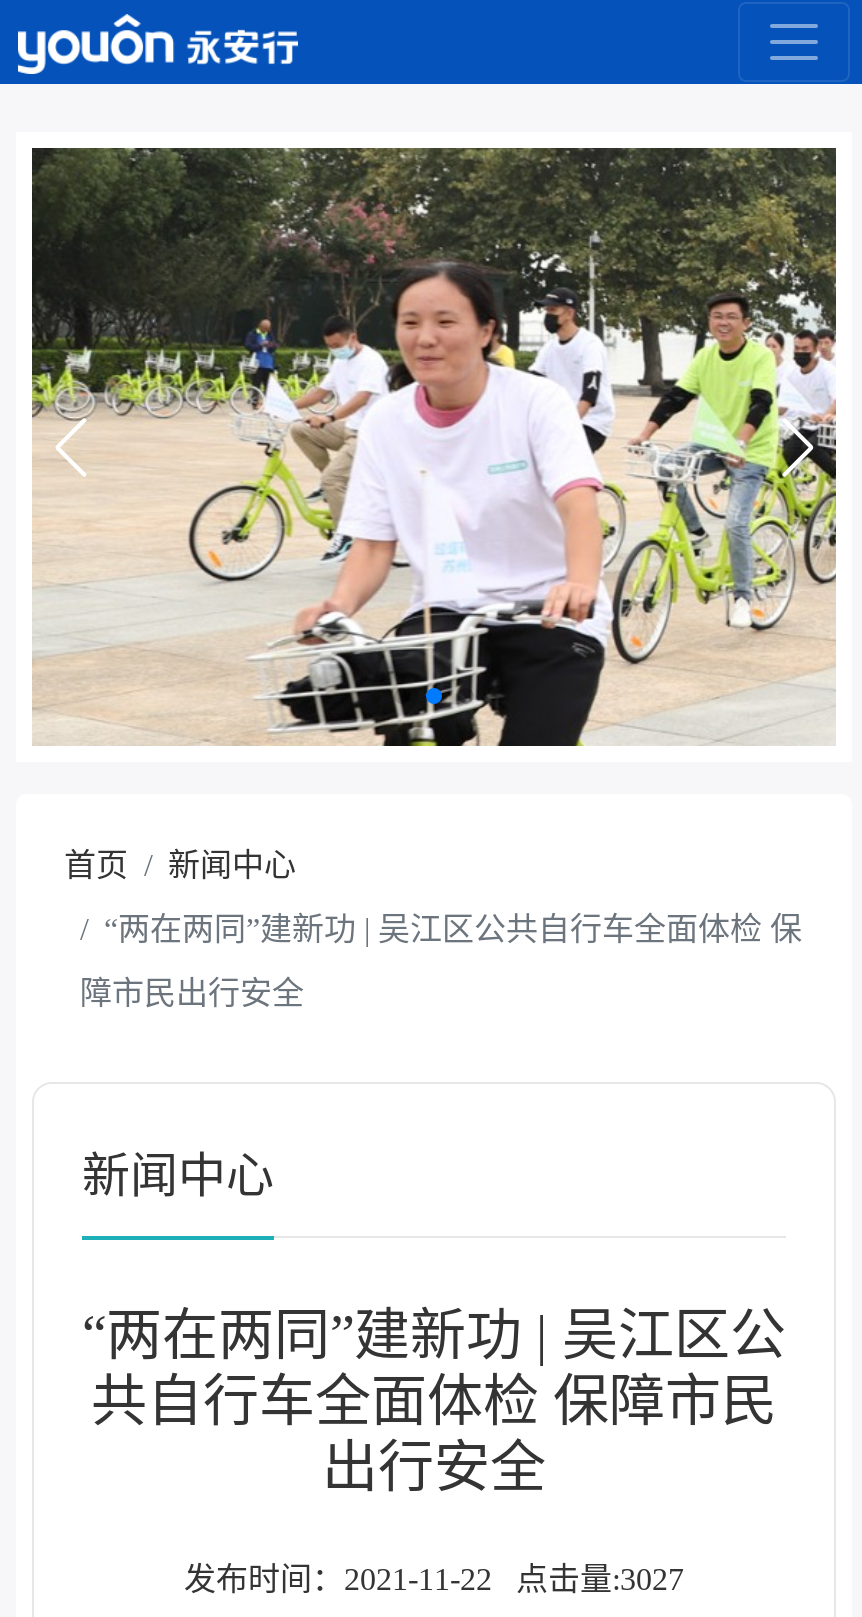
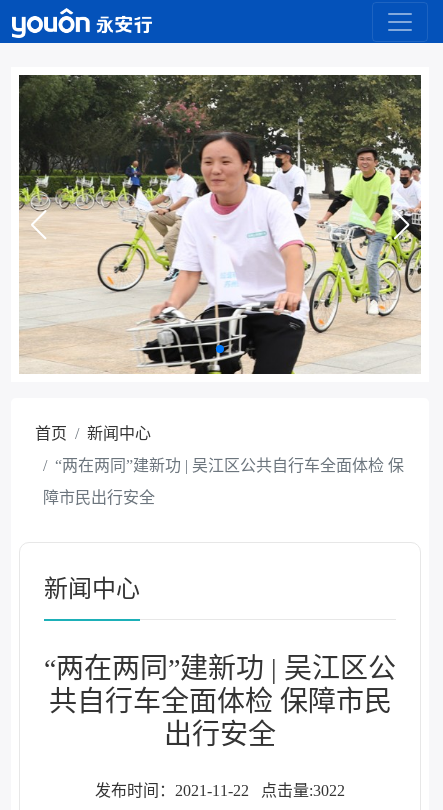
[184,1563,684,1597] 发布时间：2021-11-22 点击量:3027 -> [95,782,345,799] 发布时间：2021-11-22 点击量:3022

